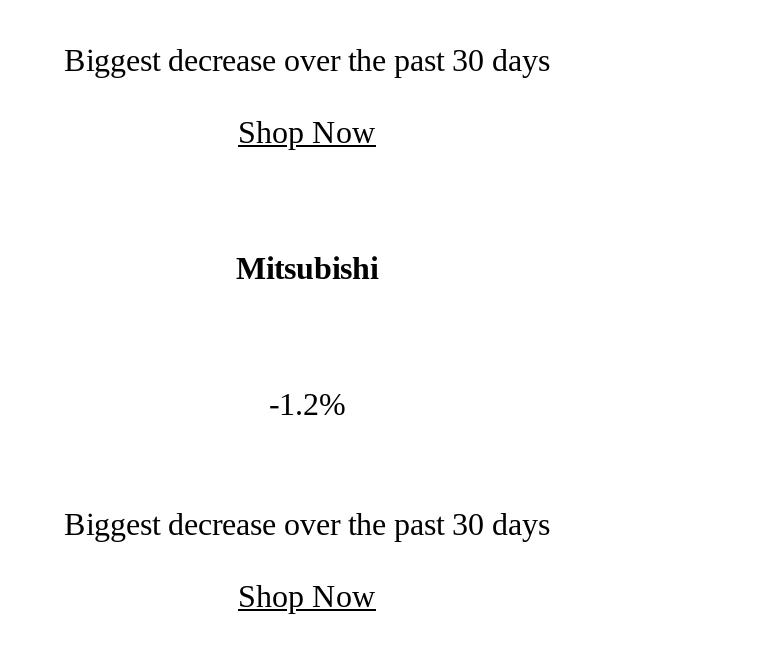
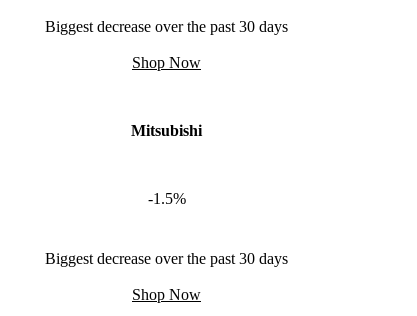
[269,388,345,422] -1.2% -> [147,190,185,207] -1.5%

